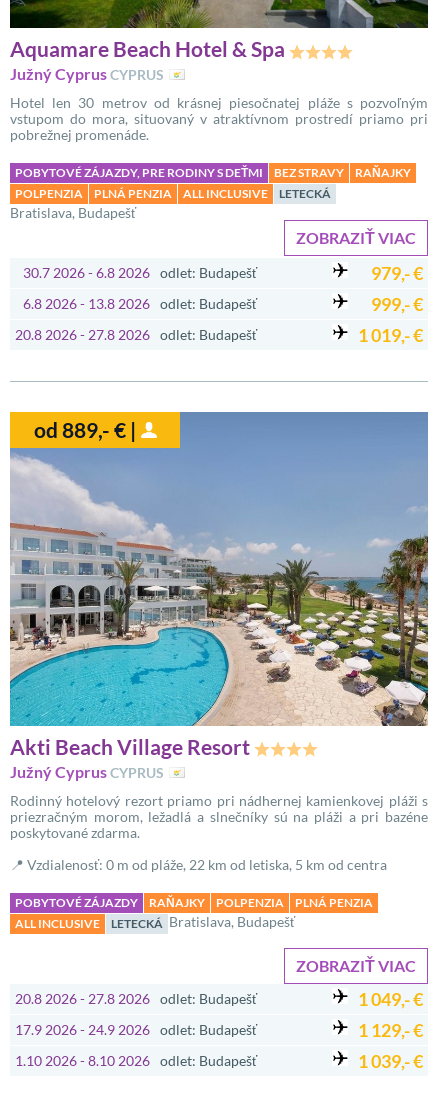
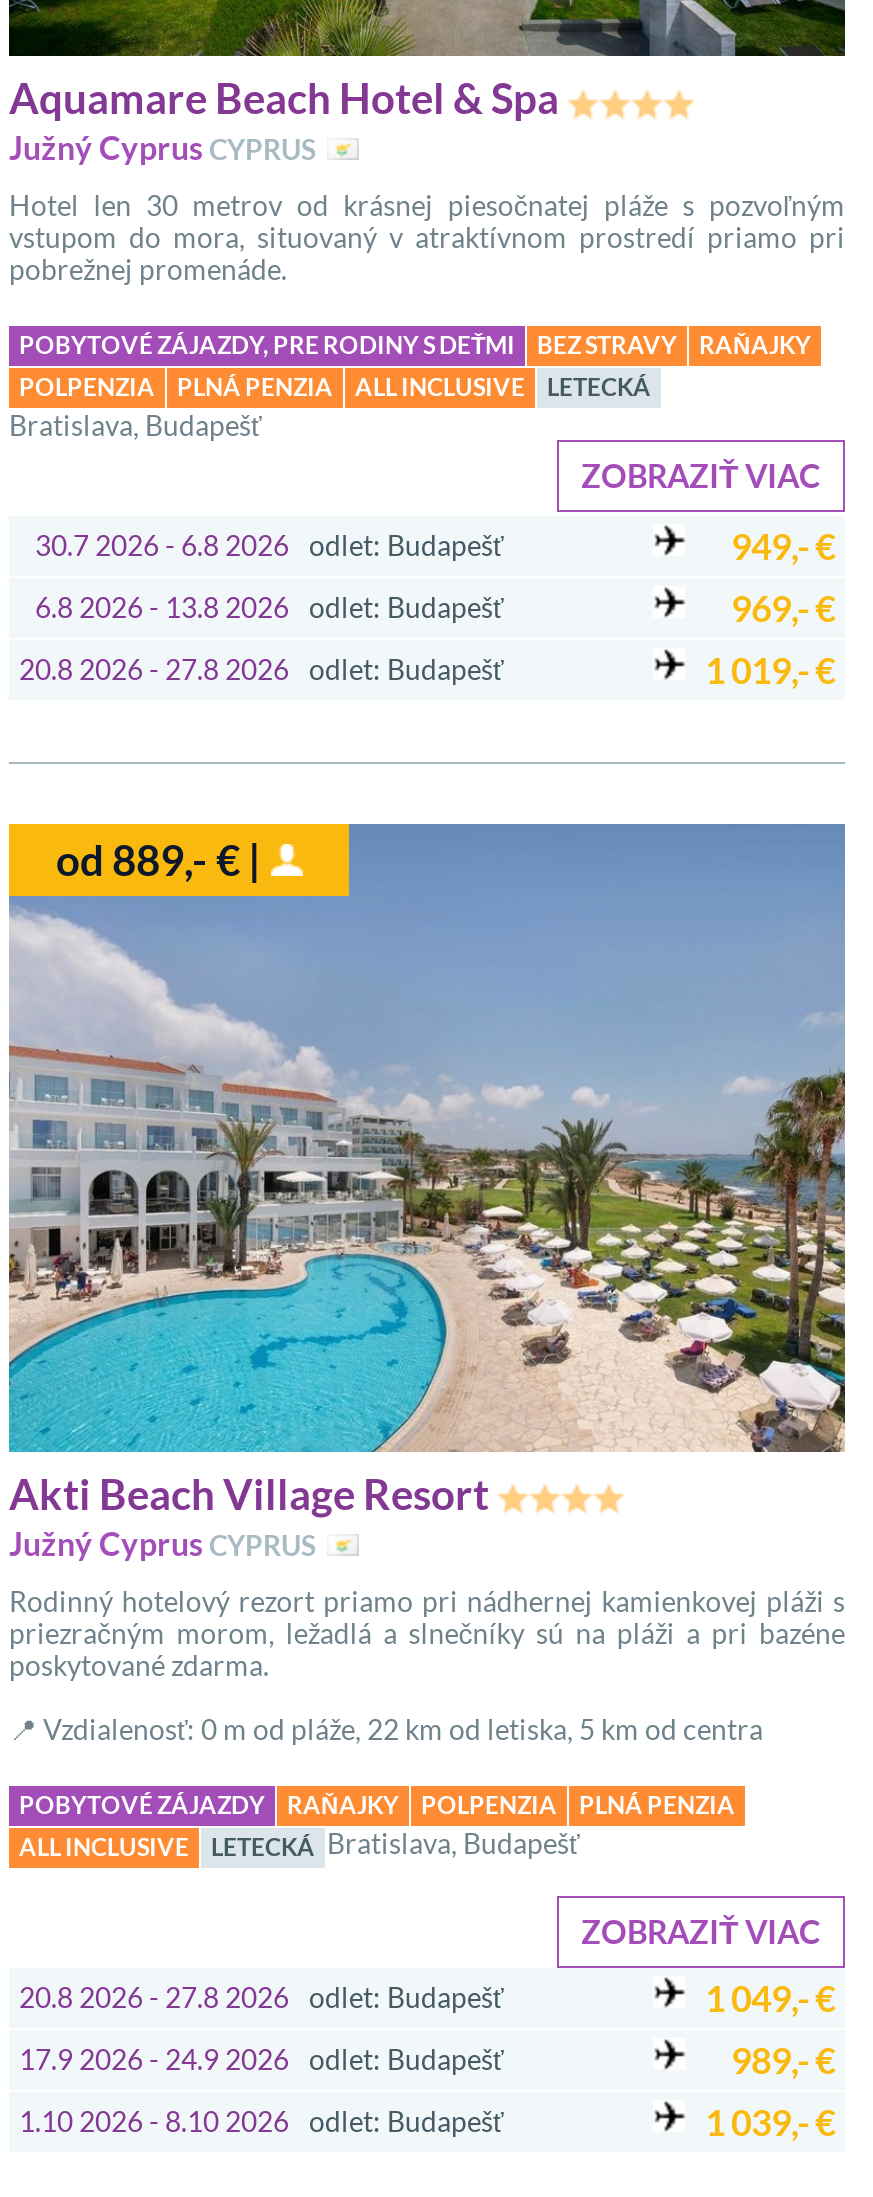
[371,262,423,284] 979,- € -> [731,524,835,568] 949,- €
[371,293,423,315] 999,- € -> [731,586,835,630] 969,- €
[358,1019,423,1041] 1 129,- € -> [731,2037,835,2081] 989,- €

